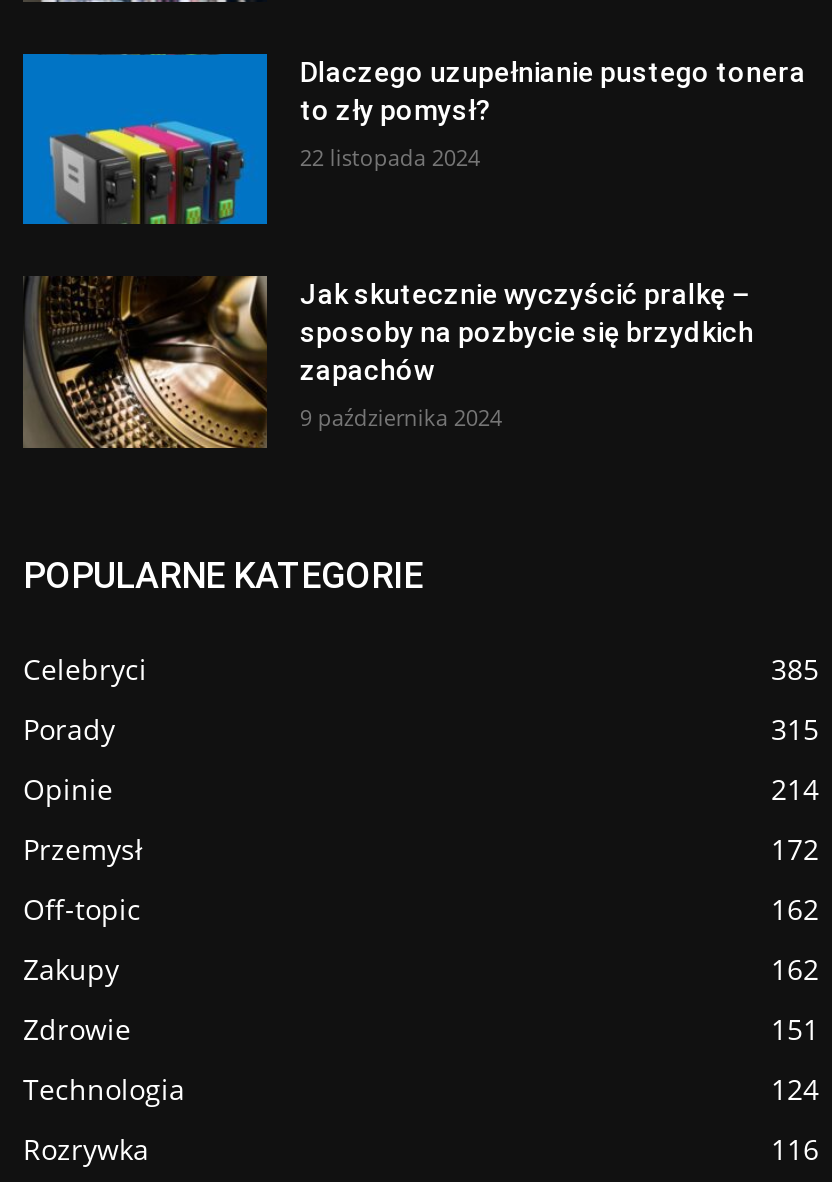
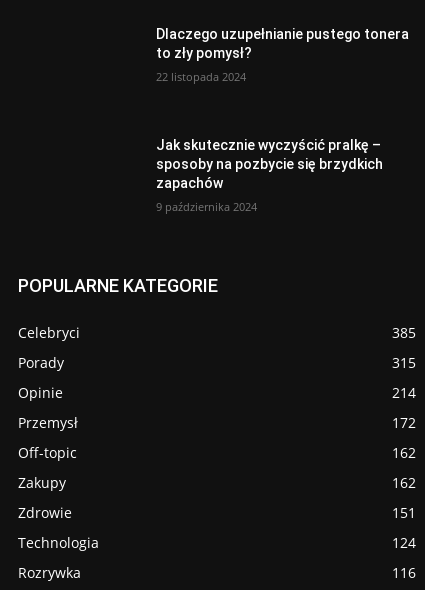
[21,52,269,226] [image] -> none
[21,274,269,450] [image] -> none

